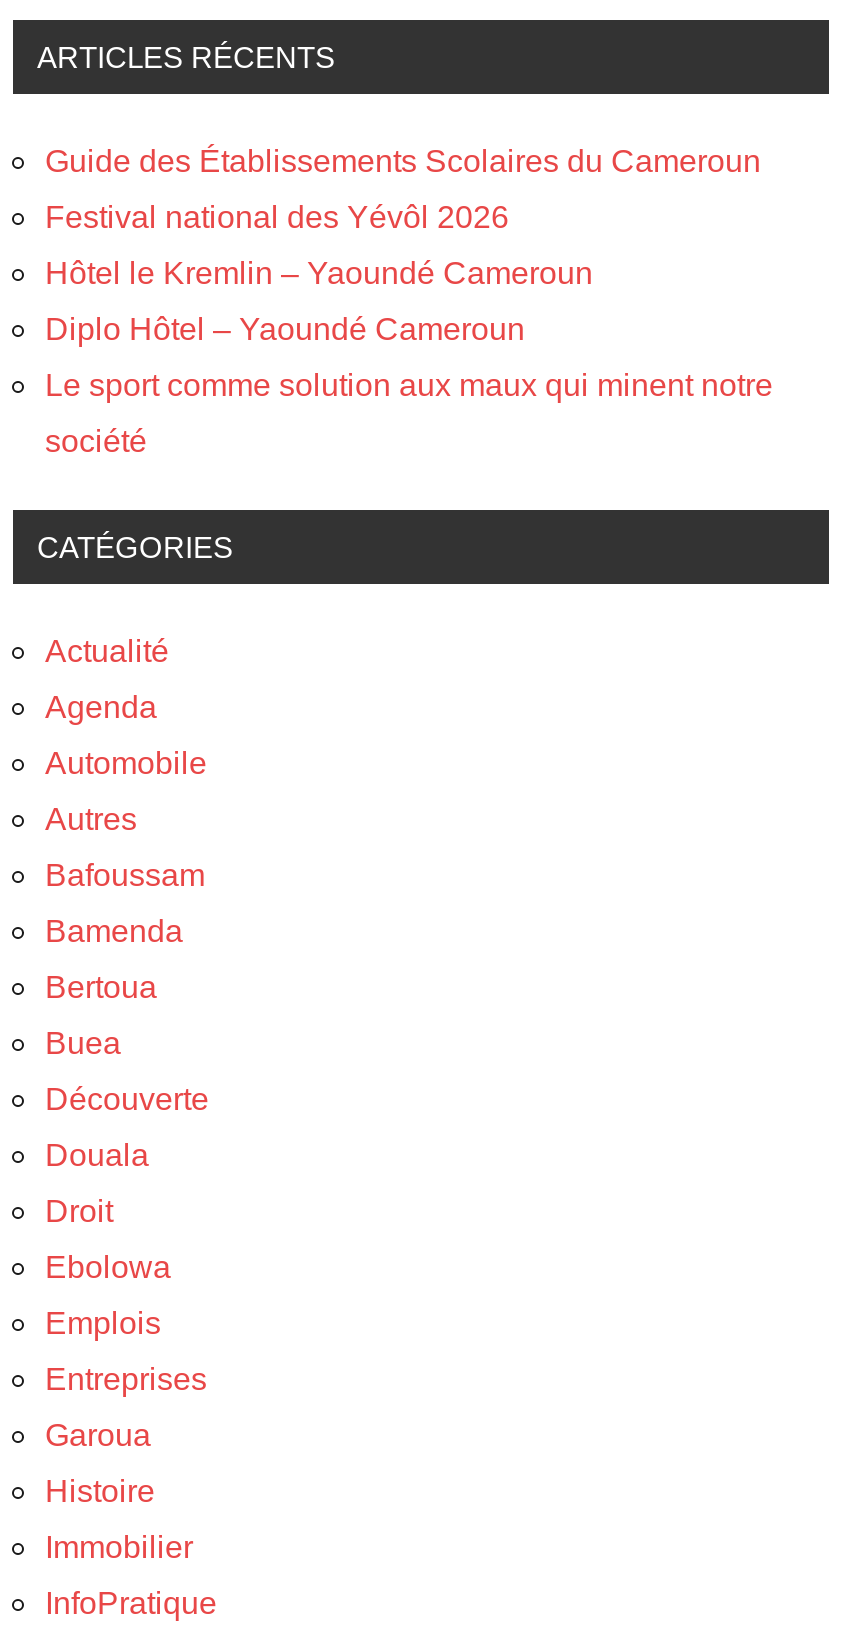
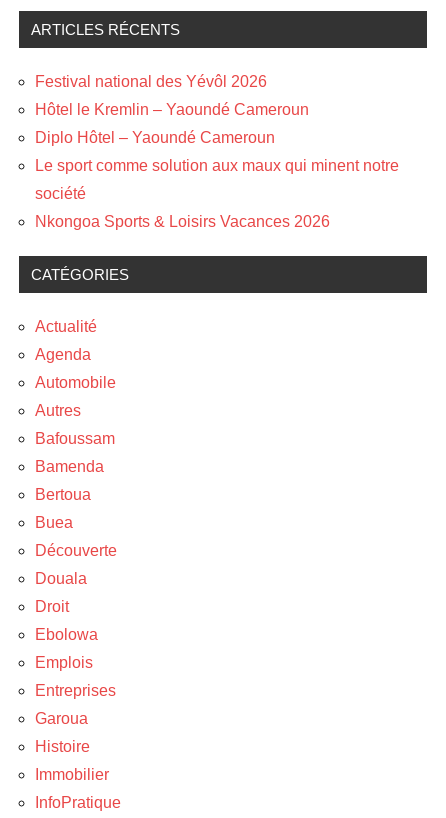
[45,144,761,178] Guide des Établissements Scolaires du Cameroun -> none
moved [45,200,773,458] -> [35,73,399,202]: Festival national des Yévôl 2026 | Hôtel le Kremlin – Yaoundé Cameroun | Diplo Hôtel – Yaoundé Cameroun | Le sport comme solution aux maux qui minent notre | société
none -> [35,213,330,230] Nkongoa Sports & Loisirs Vacances 2026

